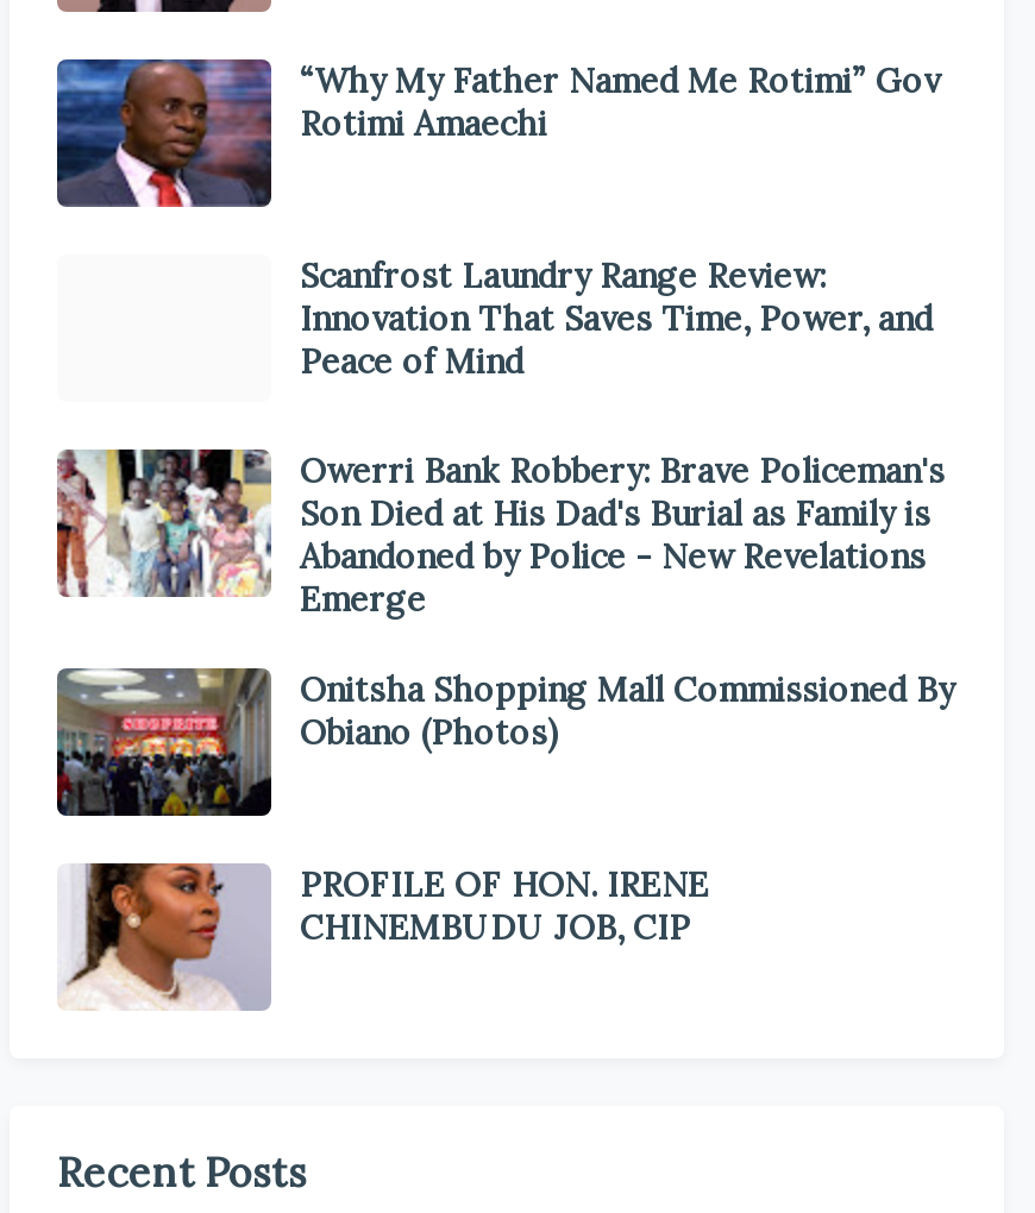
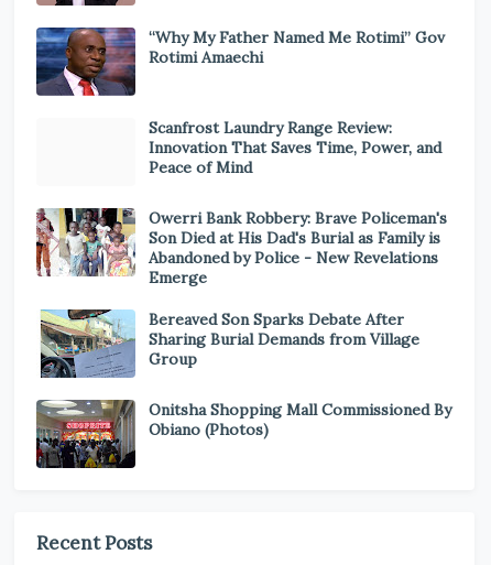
none -> [36,308,419,379] [image] | Bereaved Son Sparks Debate After | Sharing Burial Demands from Village | Group
moved [52,664,954,821] -> [34,398,451,470]: [image] | Onitsha Shopping Mall Commissioned By | Obiano (Photos)
[62,861,709,1011] [image] | PROFILE OF HON. IRENE | CHINEMBUDU JOB, CIP -> none

